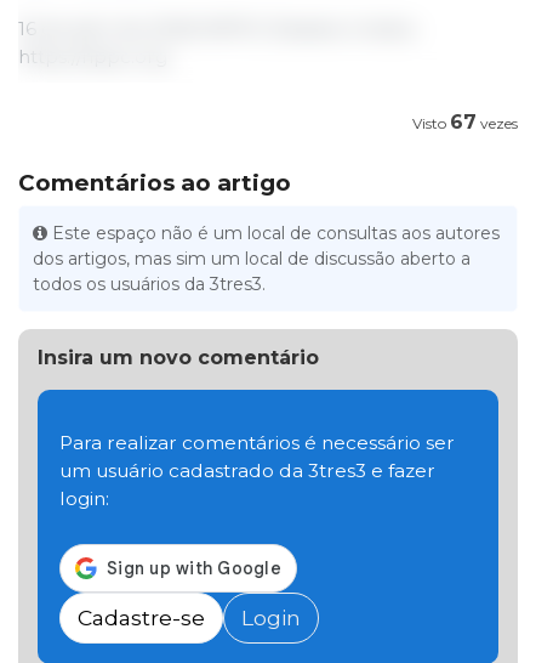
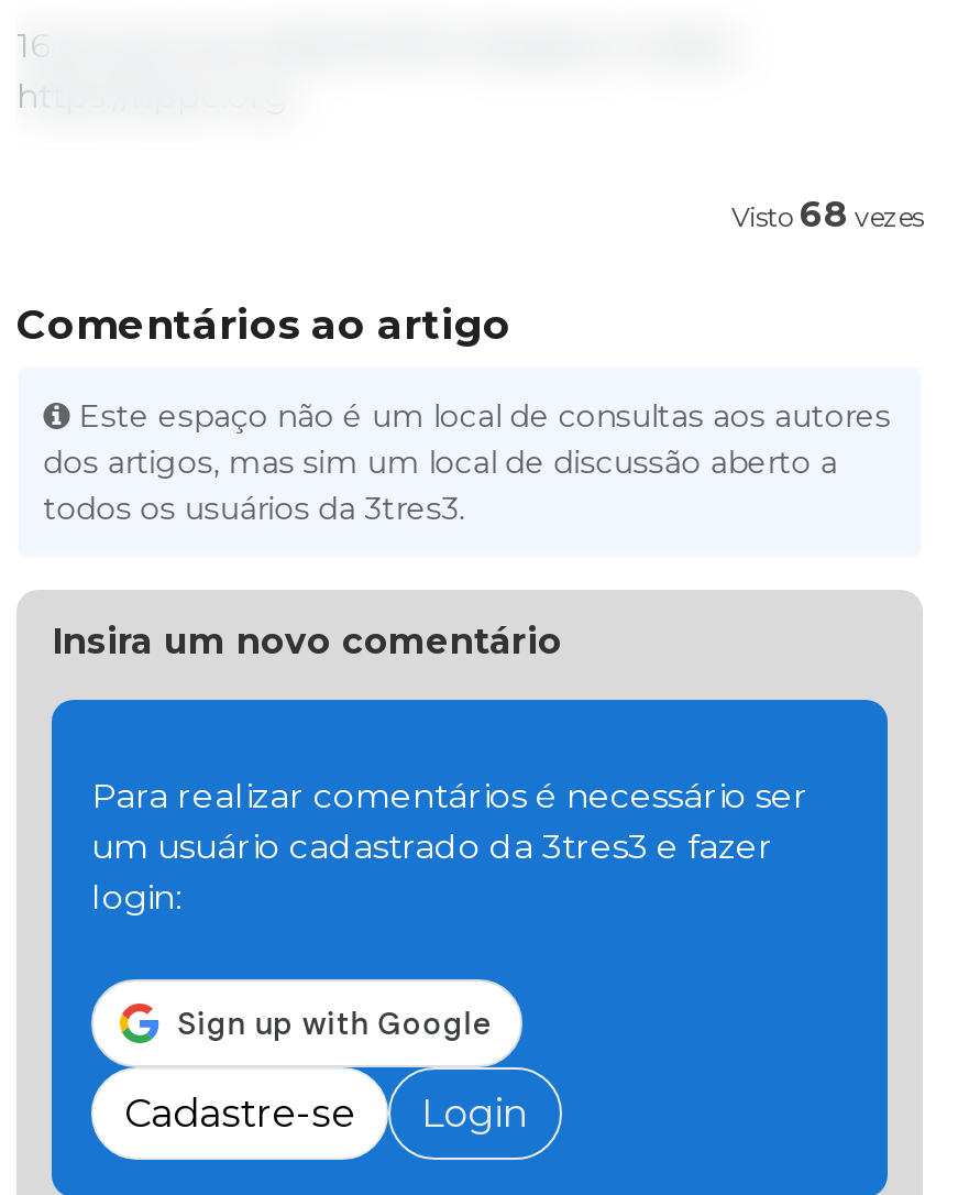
[412,111,518,134] Visto 67 vezes -> [731,194,923,236] Visto 68 vezes

